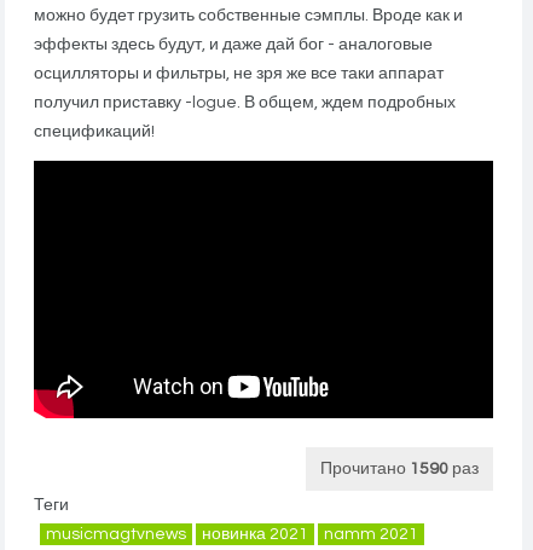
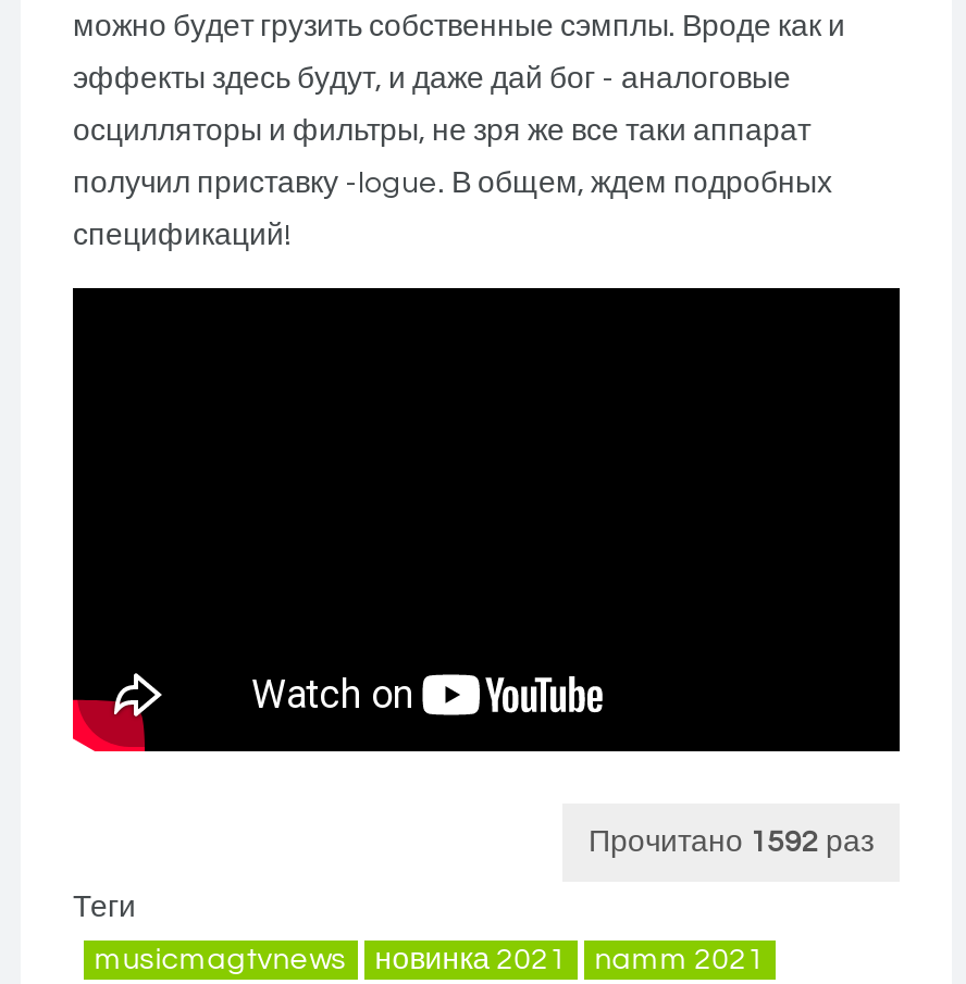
[320,460,479,477] Прочитано 1590 раз -> [589,826,874,857] Прочитано 1592 раз

